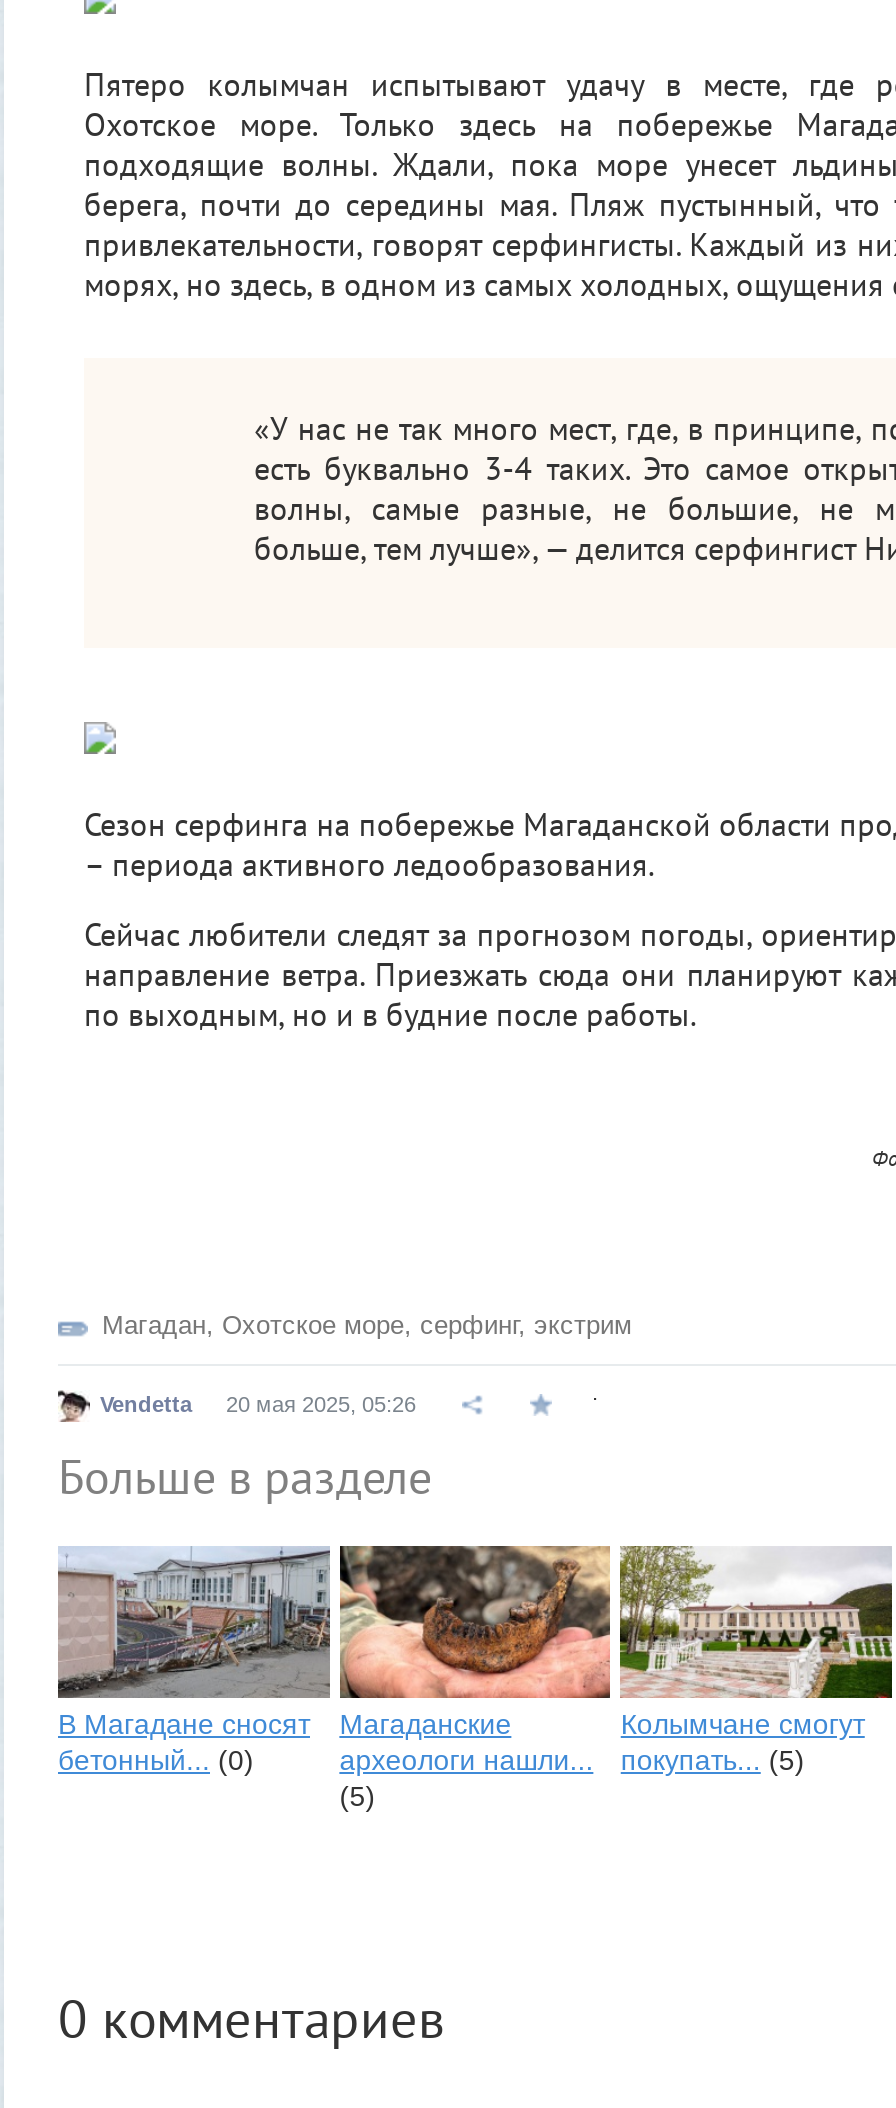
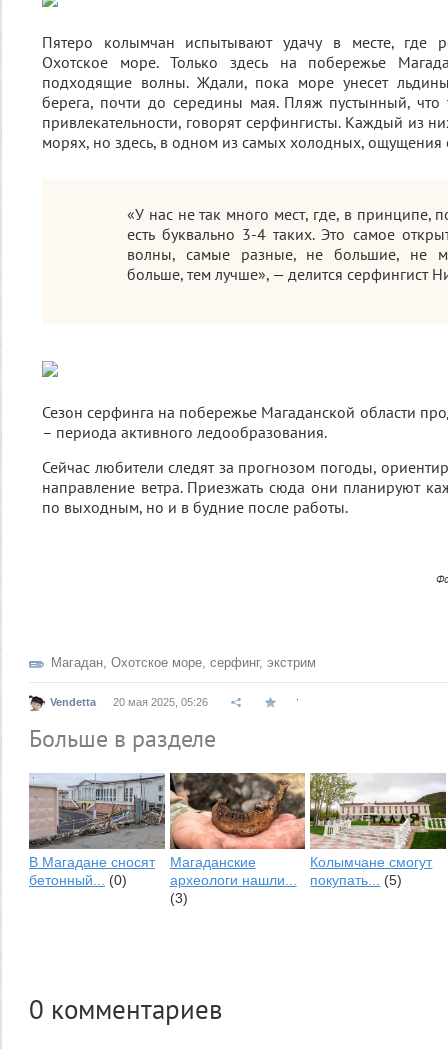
[339,1781,375,1813] (5) -> [170,890,188,906] (3)

